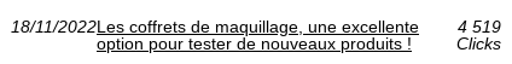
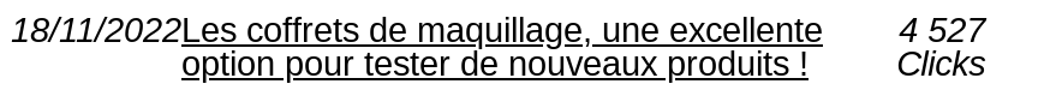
[11,17,501,36] 18/11/2022 Les coffrets de maquillage, une excellente 4 519 -> [11,10,985,49] 18/11/2022 Les coffrets de maquillage, une excellente 4 527

